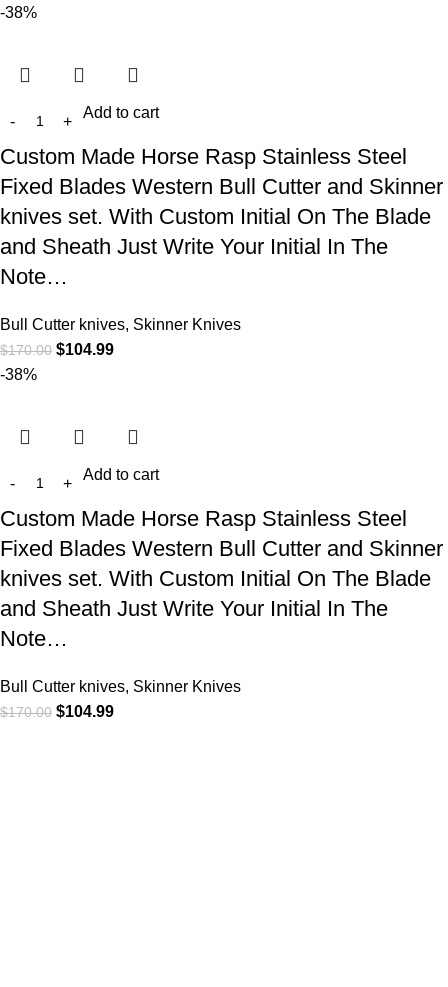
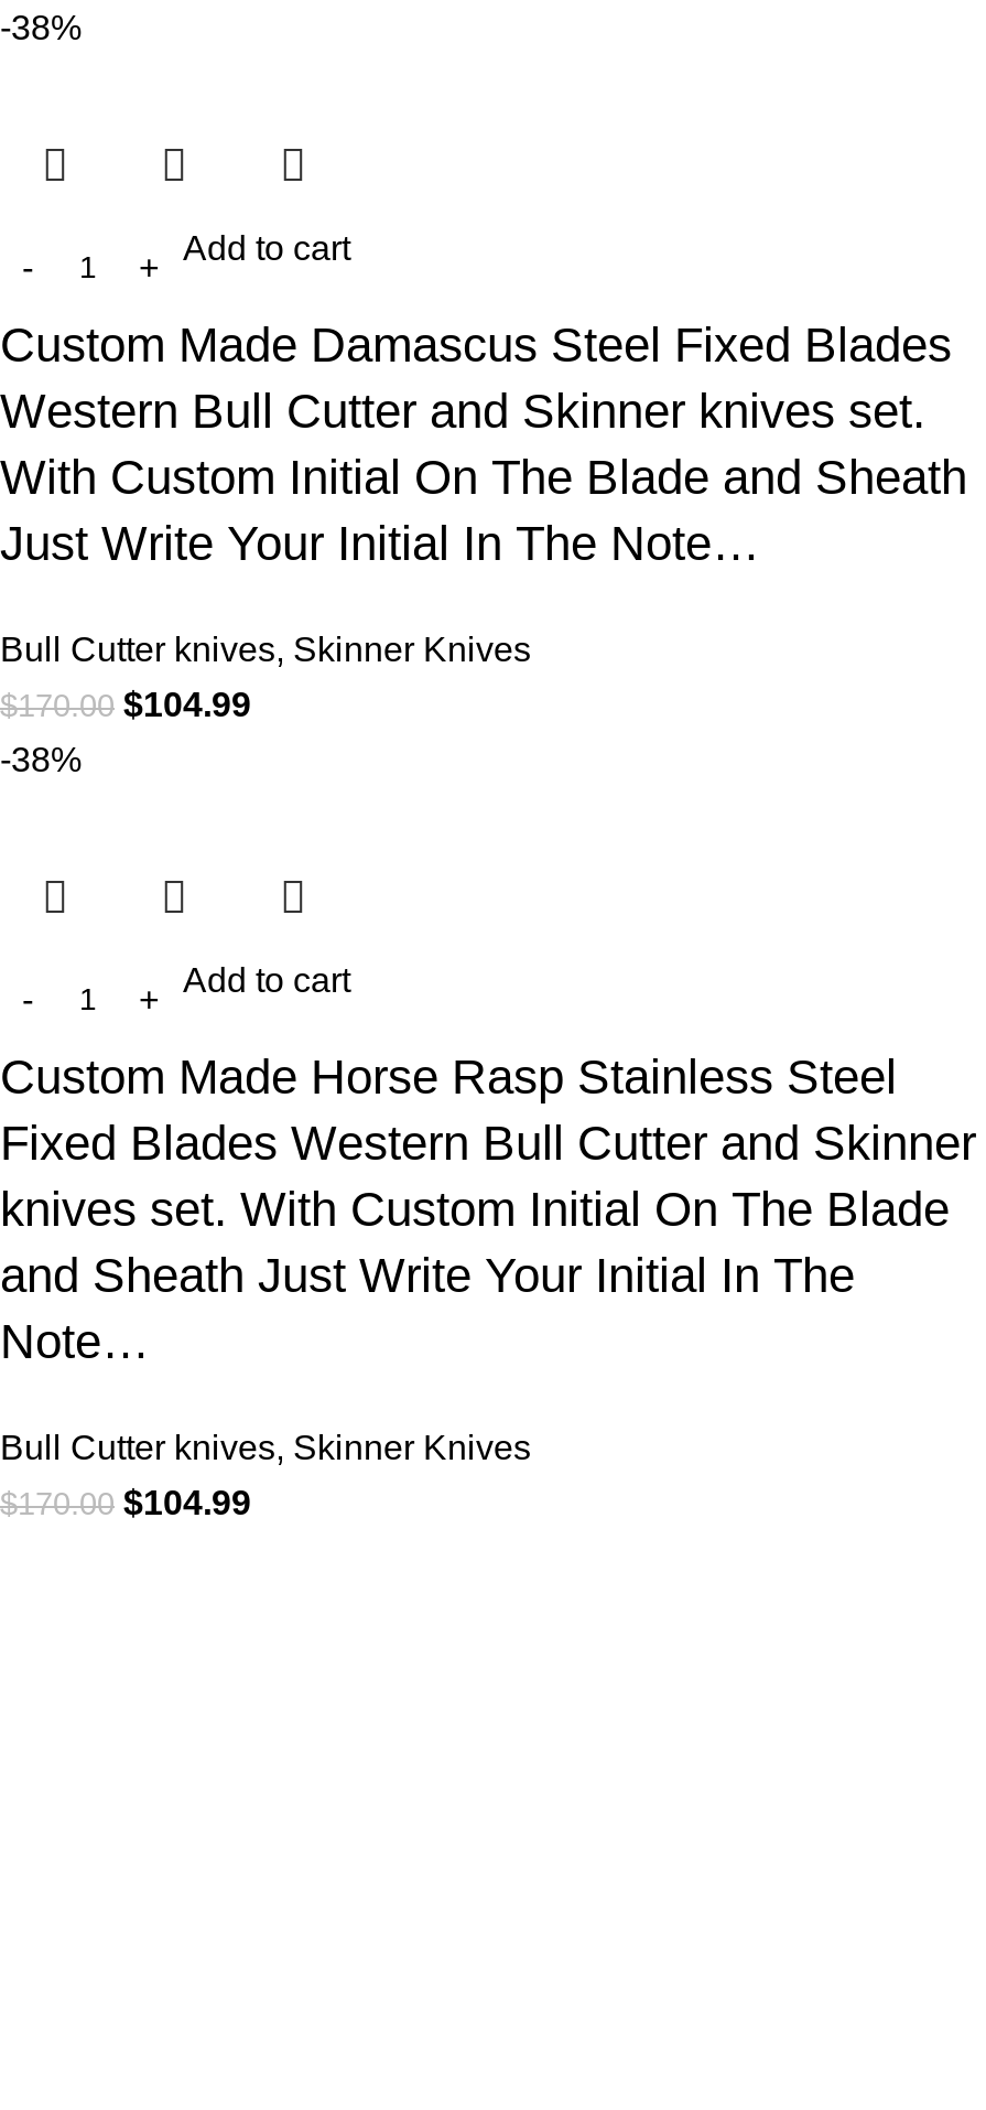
[0,144,443,289] Custom Made Horse Rasp Stainless Steel | Fixed Blades Western Bull Cutter and Skinner | knives set. With Custom Initial On The Blade | and Sheath Just Write Your Initial In The | Note… -> [0,318,967,572] Custom Made Damascus Steel Fixed Blades | Western Bull Cutter and Skinner knives set. | With Custom Initial On The Blade and Sheath | Just Write Your Initial In The Note…

